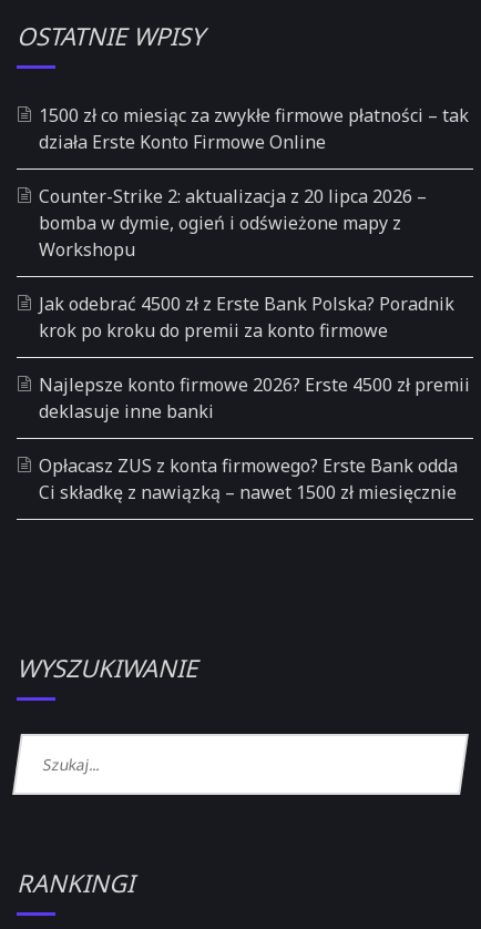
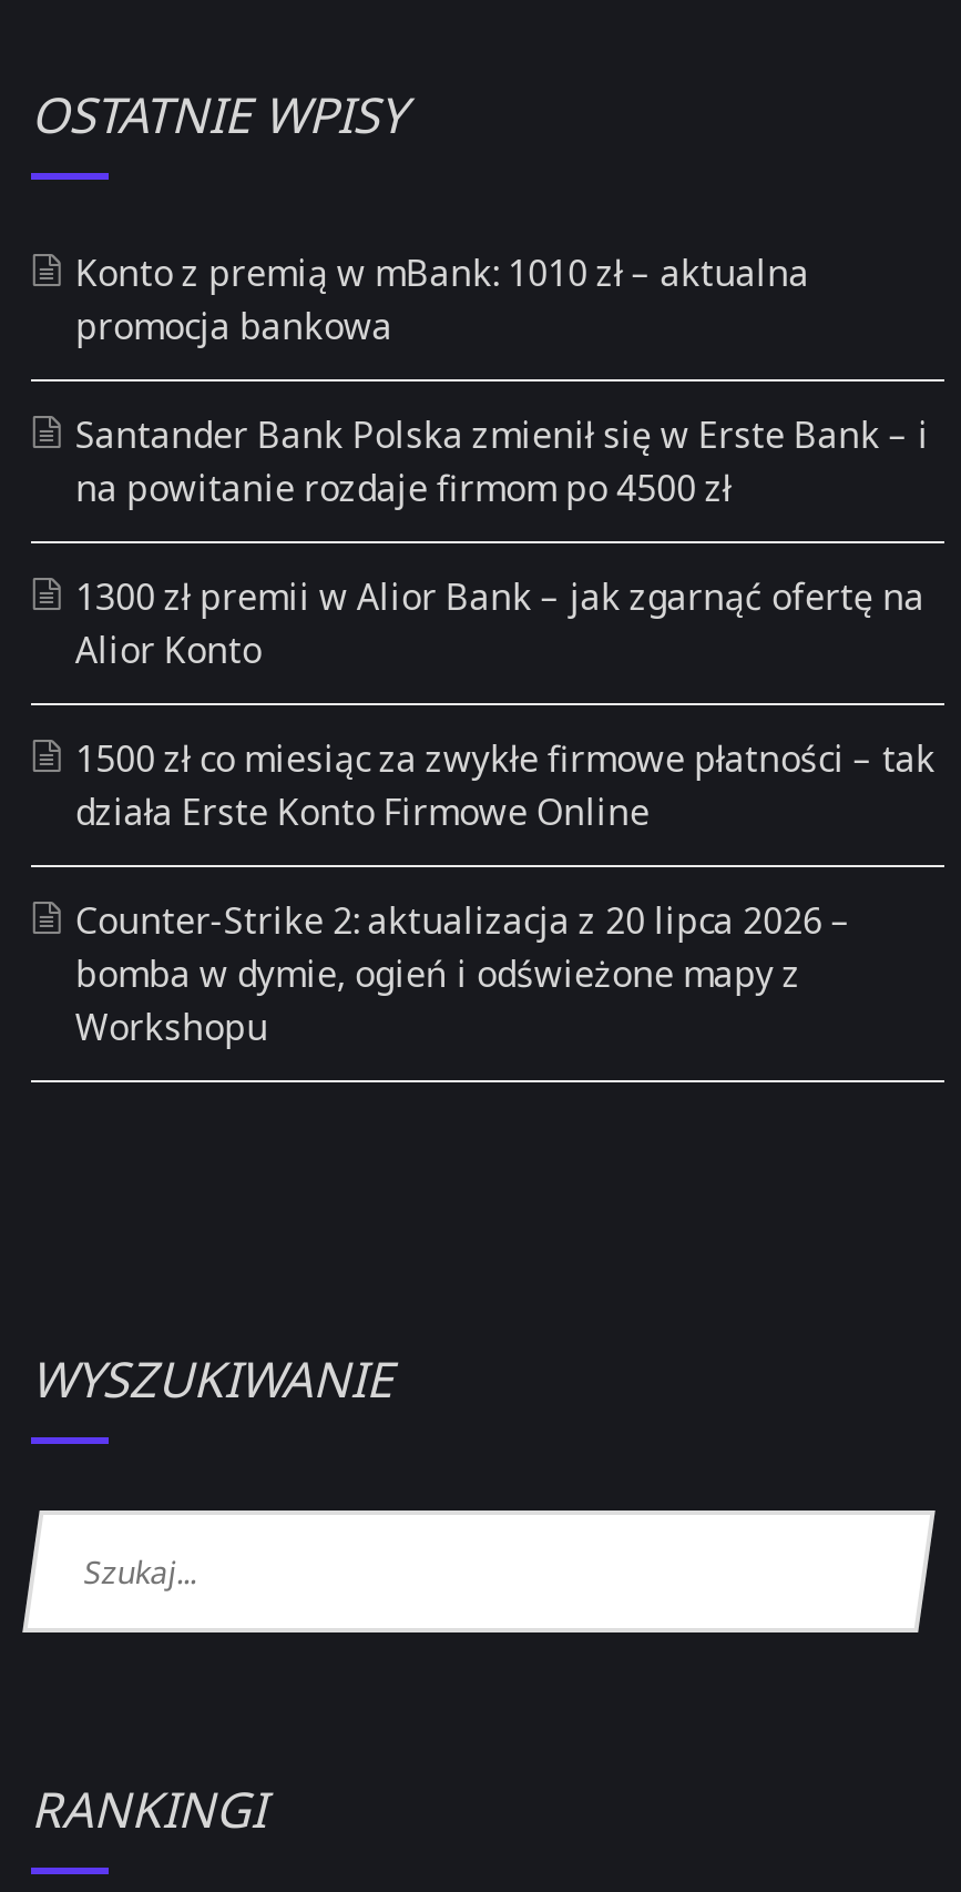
none -> [75,248,929,674] Konto z premią w mBank: 1010 zł – aktualna | promocja bankowa | Santander Bank Polska zmienił się w Erste Bank – i | na powitanie rozdaje firmom po 4500 zł | 1300 zł premii w Alior Bank – jak zgarnąć ofertę na | Alior Konto
moved [39,103,469,262] -> [75,734,935,1051]: 1500 zł co miesiąc za zwykłe firmowe płatności – tak | działa Erste Konto Firmowe Online | Counter-Strike 2: aktualizacja z 20 lipca 2026 – | bomba w dymie, ogień i odświeżone mapy z | Workshopu
[39,292,470,504] Jak odebrać 4500 zł z Erste Bank Polska? Poradnik | krok po kroku do premii za konto firmowe | Najlepsze konto firmowe 2026? Erste 4500 zł premii | deklasuje inne banki | Opłacasz ZUS z konta firmowego? Erste Bank odda | Ci składkę z nawiązką – nawet 1500 zł miesięcznie -> none

